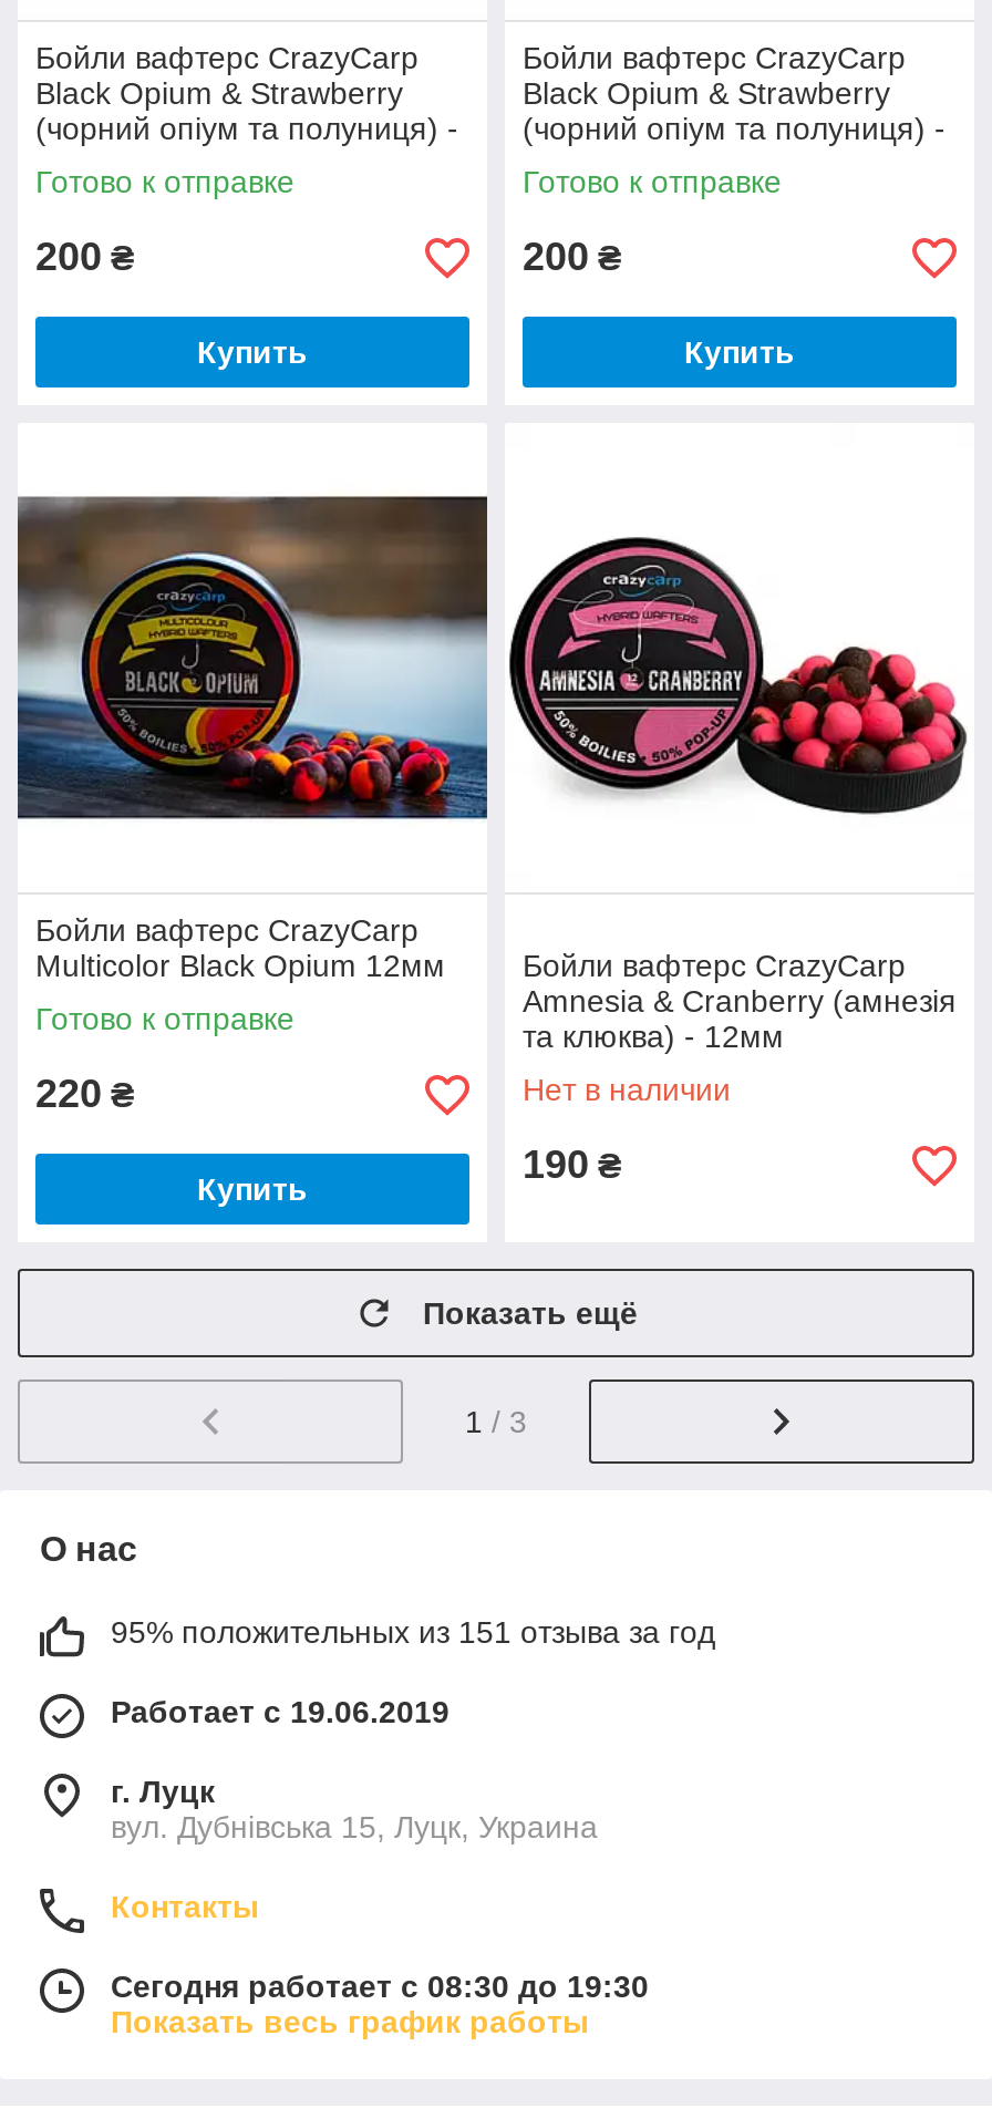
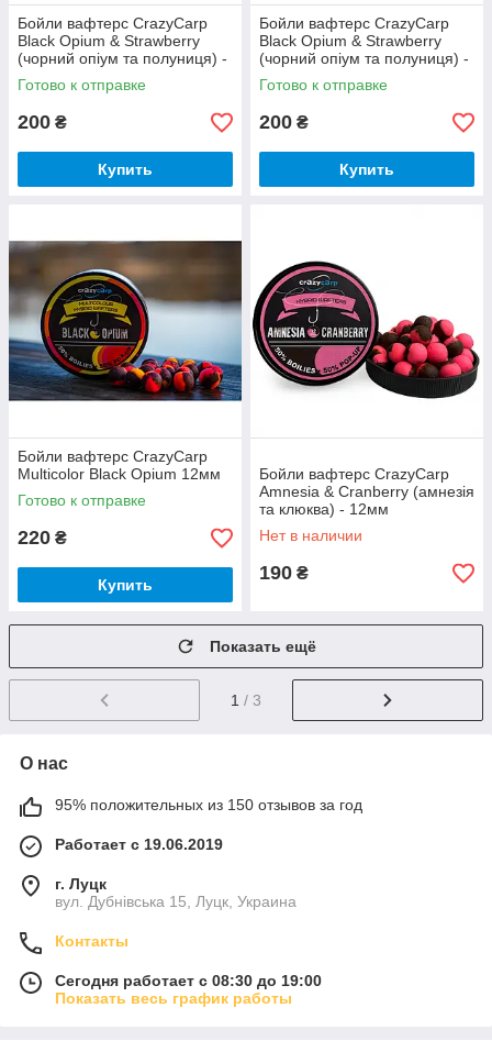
[111,1614,715,1650] 95% положительных из 151 отзыва за год -> [55,796,362,813] 95% положительных из 150 отзывов за год
[111,1968,649,2004] Сегодня работает с 08:30 до 19:30 -> [55,972,322,989] Сегодня работает с 08:30 до 19:00

